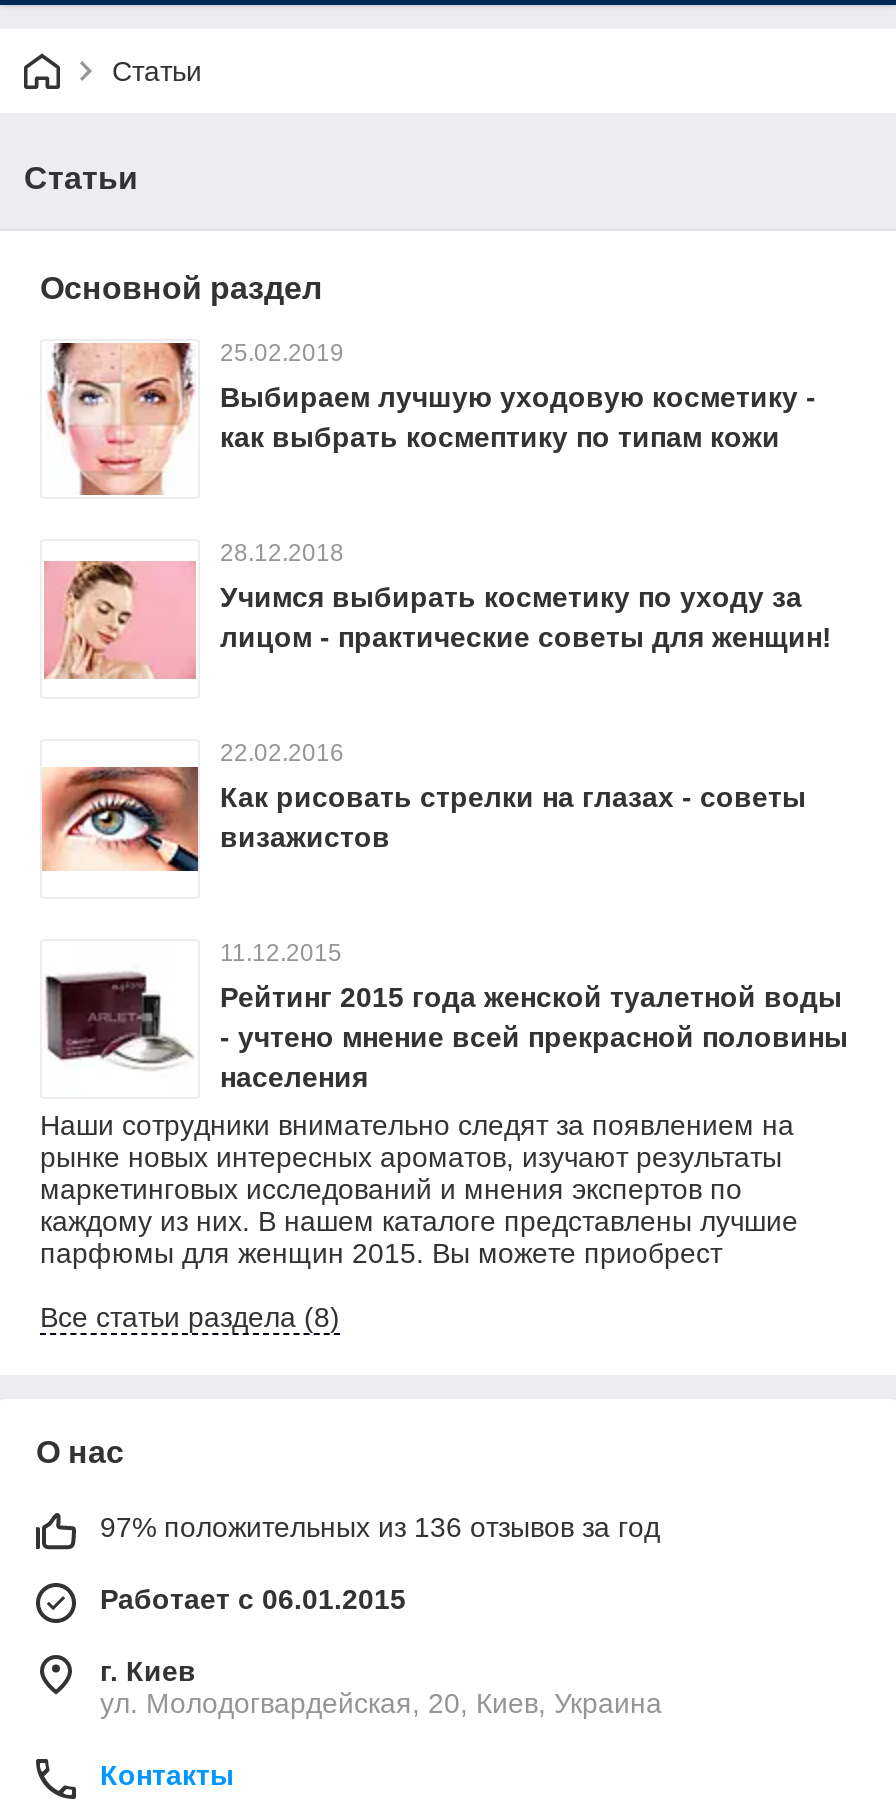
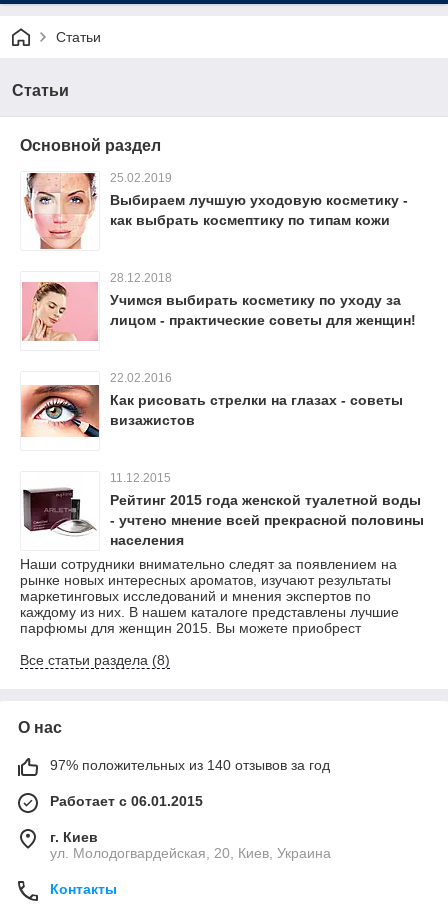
[100,1511,660,1543] 97% положительных из 136 отзывов за год -> [50,757,330,773] 97% положительных из 140 отзывов за год

